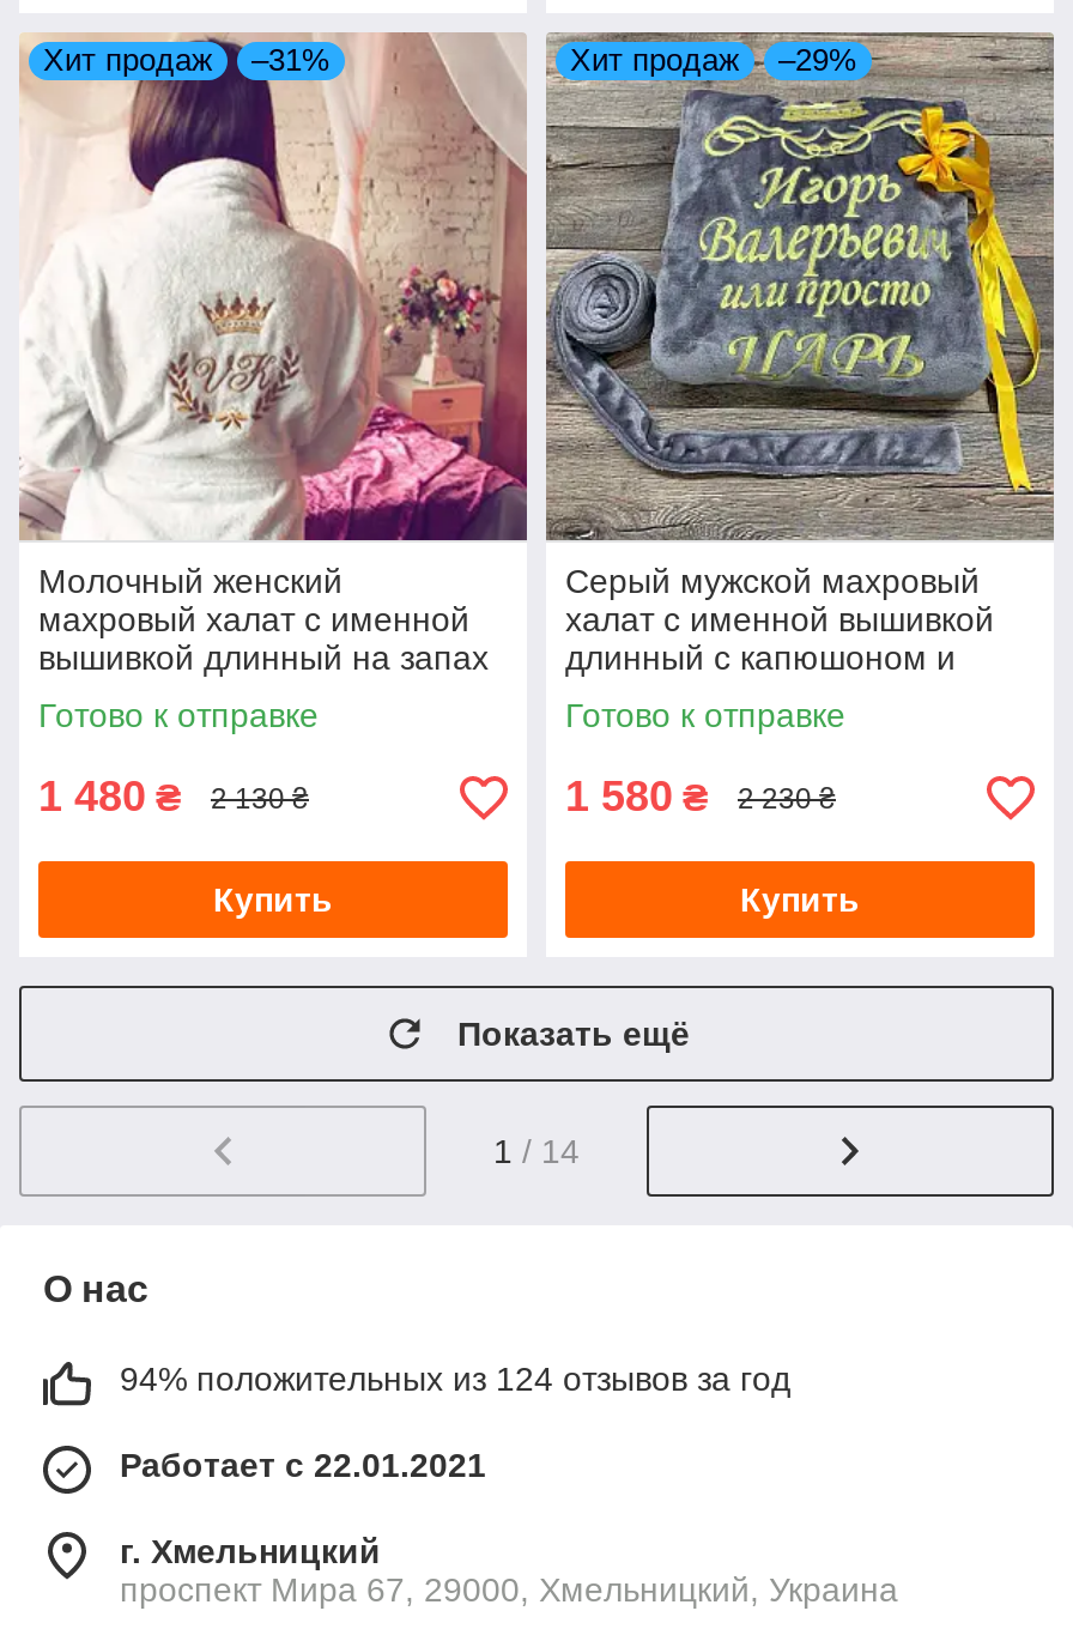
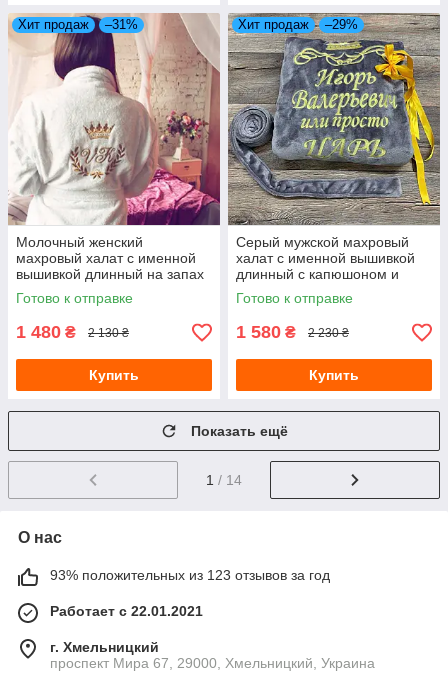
[120,1360,790,1398] 94% положительных из 124 отзывов за год -> [50,567,330,583] 93% положительных из 123 отзывов за год

